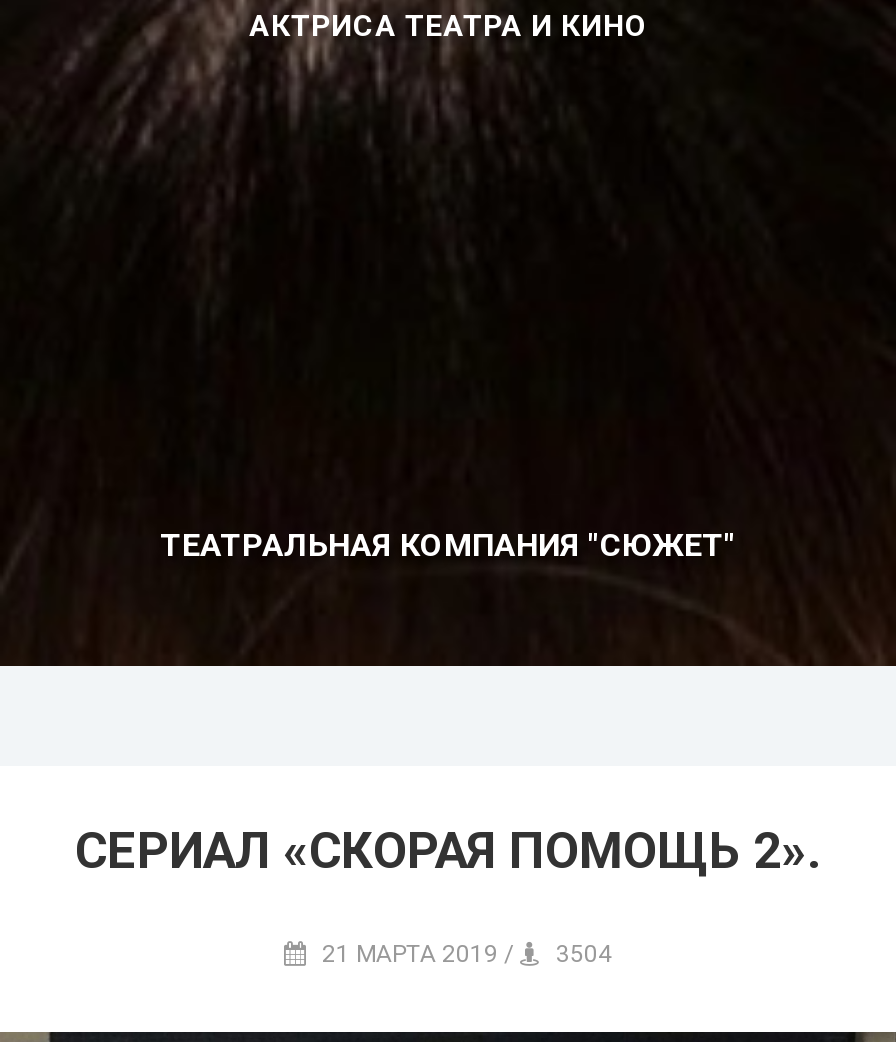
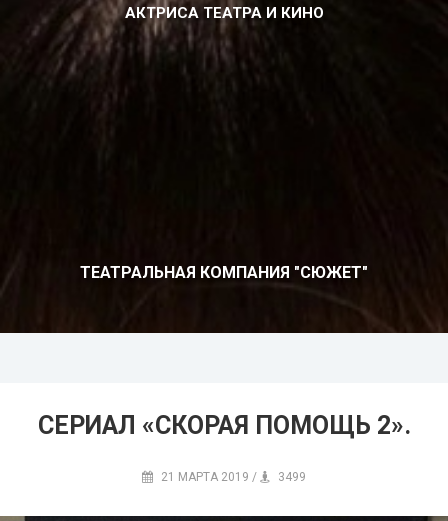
[322,940,612,968] 21 МАРТА 2019 / 3504 -> [161,470,306,484] 21 МАРТА 2019 / 3499

